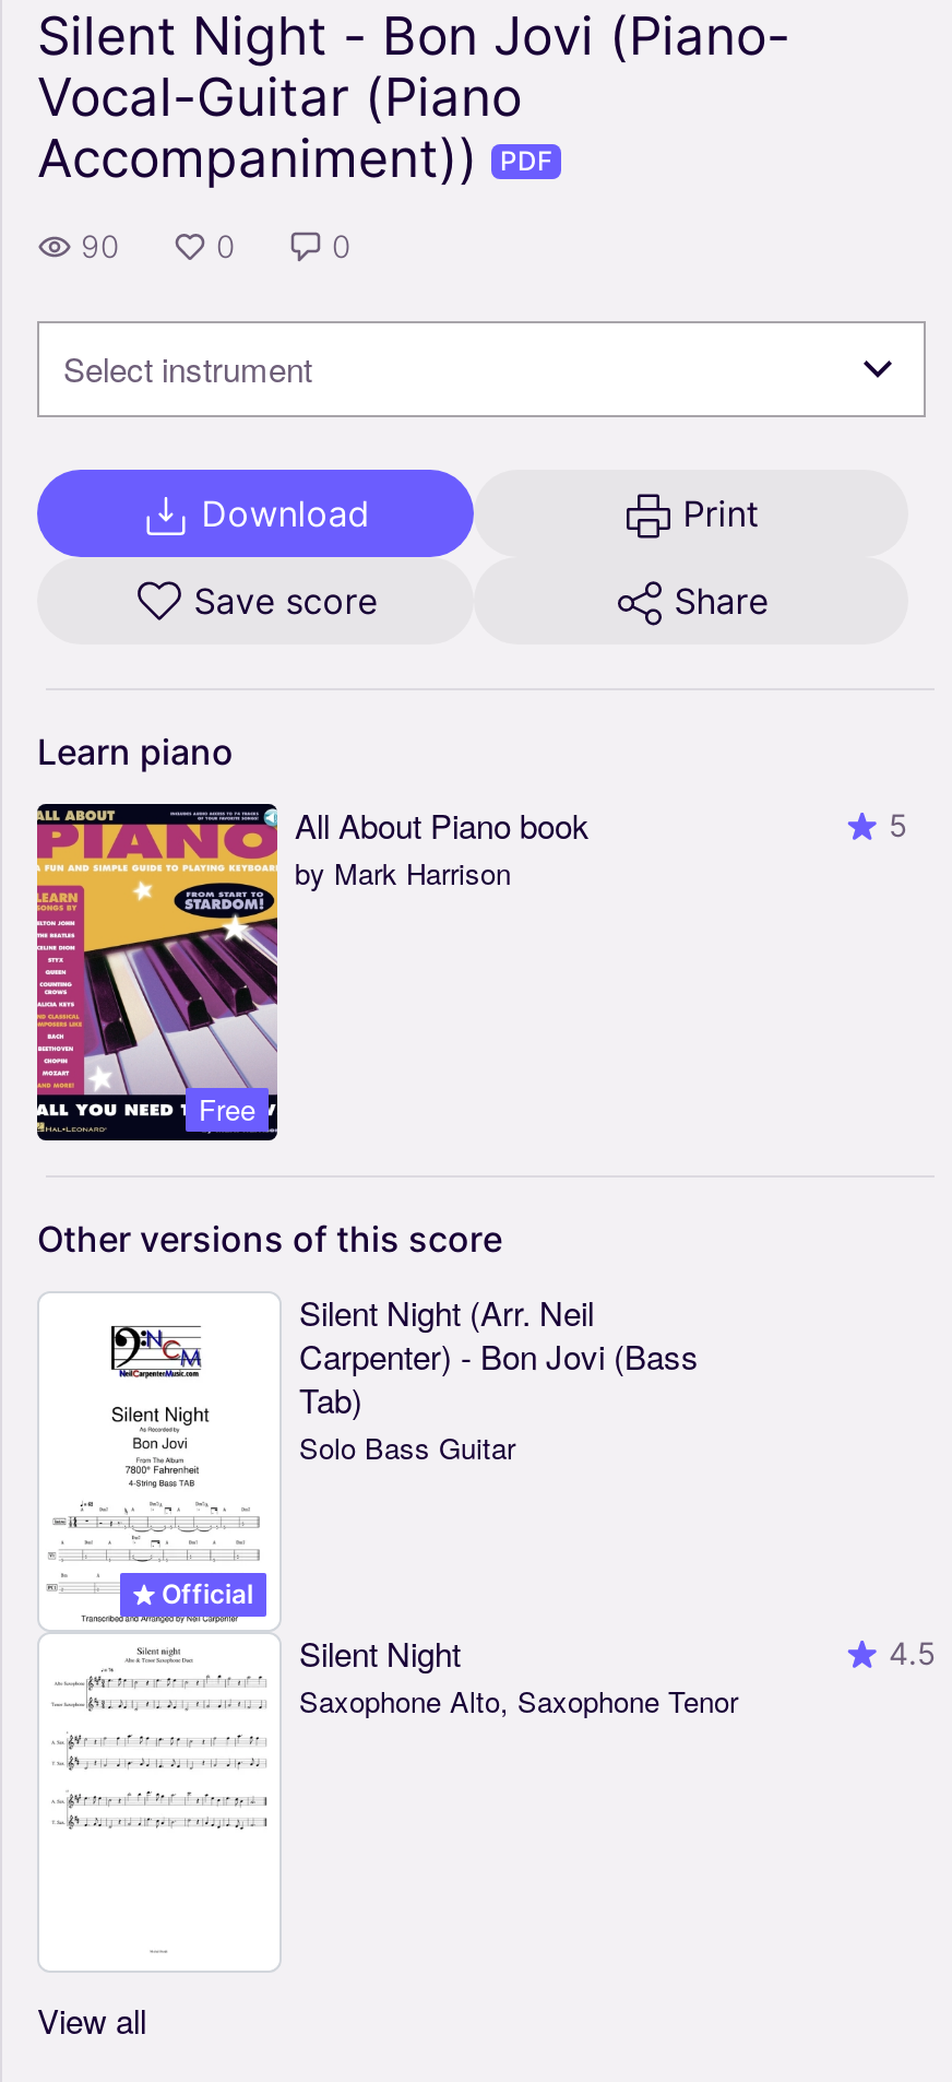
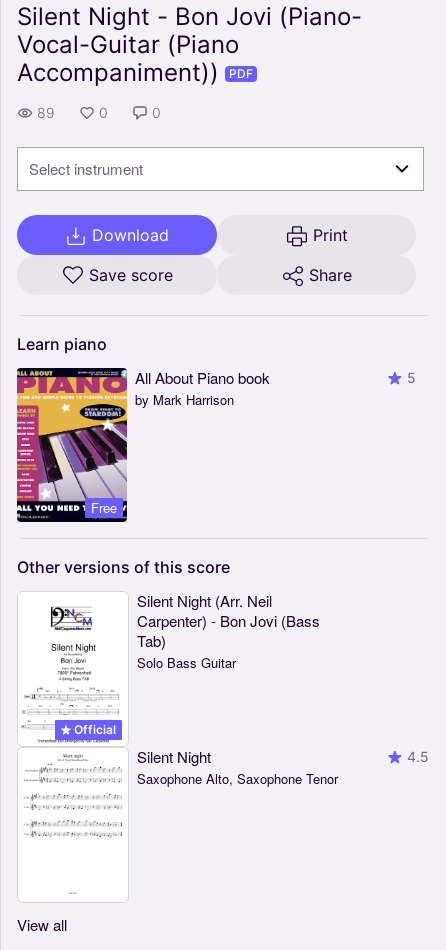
[81,228,120,265] 90 -> [37,104,55,121] 89

